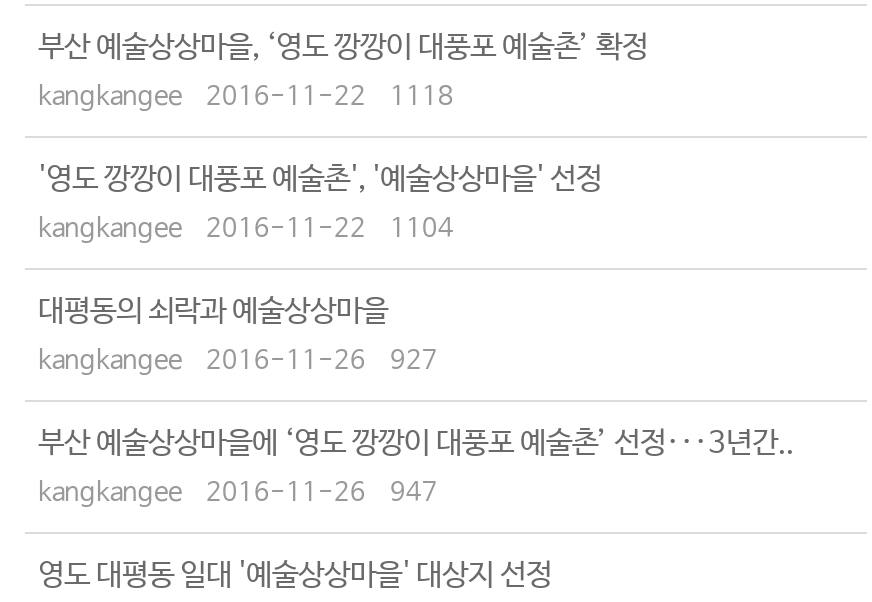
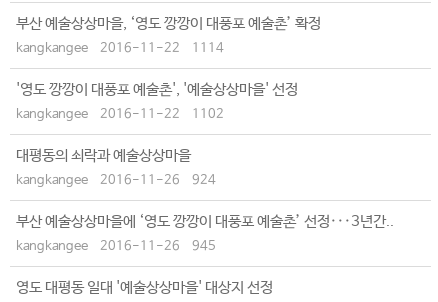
[38,82,454,112] kangkangee 2016-11-22 1118 -> [16,41,224,56] kangkangee 2016-11-22 1114
[38,214,454,244] kangkangee 2016-11-22 1104 -> [16,107,224,122] kangkangee 2016-11-22 1102
[38,346,438,376] kangkangee 2016-11-26 927 -> [16,173,216,188] kangkangee 2016-11-26 924
[38,478,438,508] kangkangee 2016-11-26 947 -> [16,239,216,254] kangkangee 2016-11-26 945

